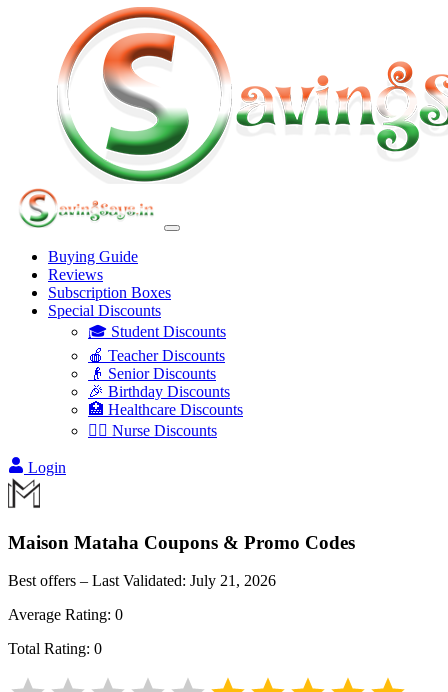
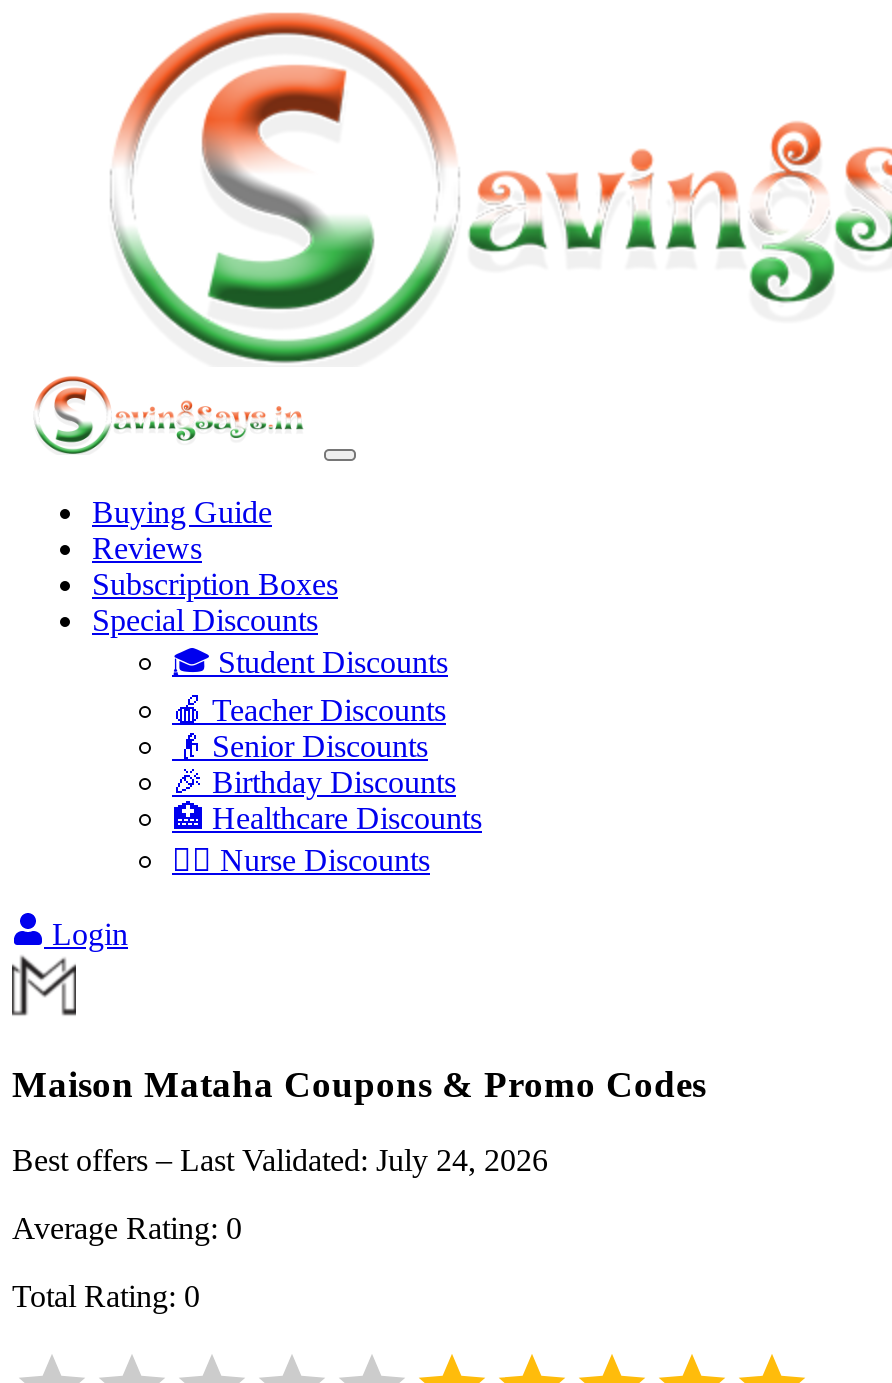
[8,572,276,589] Best offers – Last Validated: July 21, 2026 -> [12,1144,548,1178] Best offers – Last Validated: July 24, 2026

